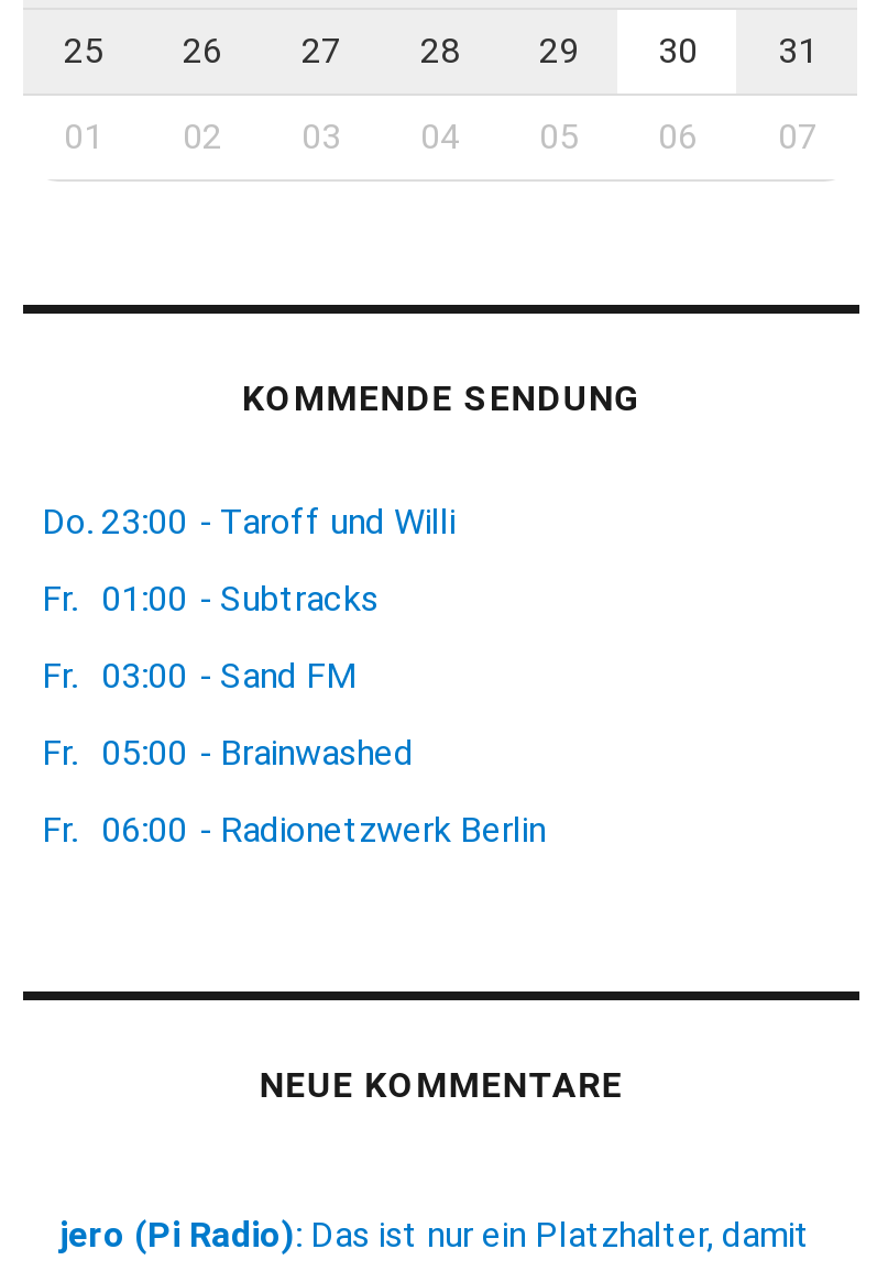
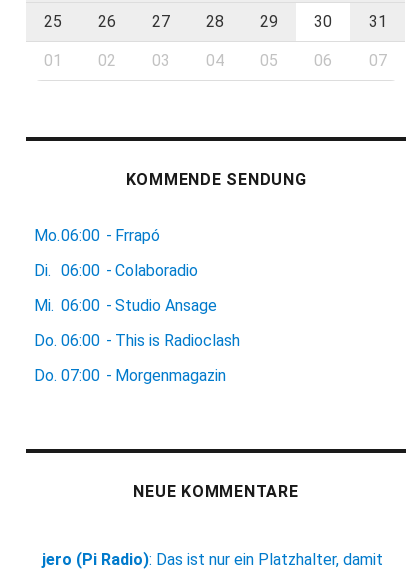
[42,501,456,543] Do. 23:00 - Taroff und Willi -> [34,226,160,245] Mo.06:00 - Frrapó
[42,578,379,620] Fr. 01:00 - Subtracks -> [34,261,198,280] Di. 06:00 - Colaboradio
[42,655,357,697] Fr. 03:00 - Sand FM -> [34,296,217,315] Mi. 06:00 - Studio Ansage
[42,732,414,774] Fr. 05:00 - Brainwashed -> [34,331,240,350] Do. 06:00 - This is Radioclash
[42,809,546,851] Fr. 06:00 - Radionetzwerk Berlin -> [34,366,226,385] Do. 07:00 - Morgenmagazin

